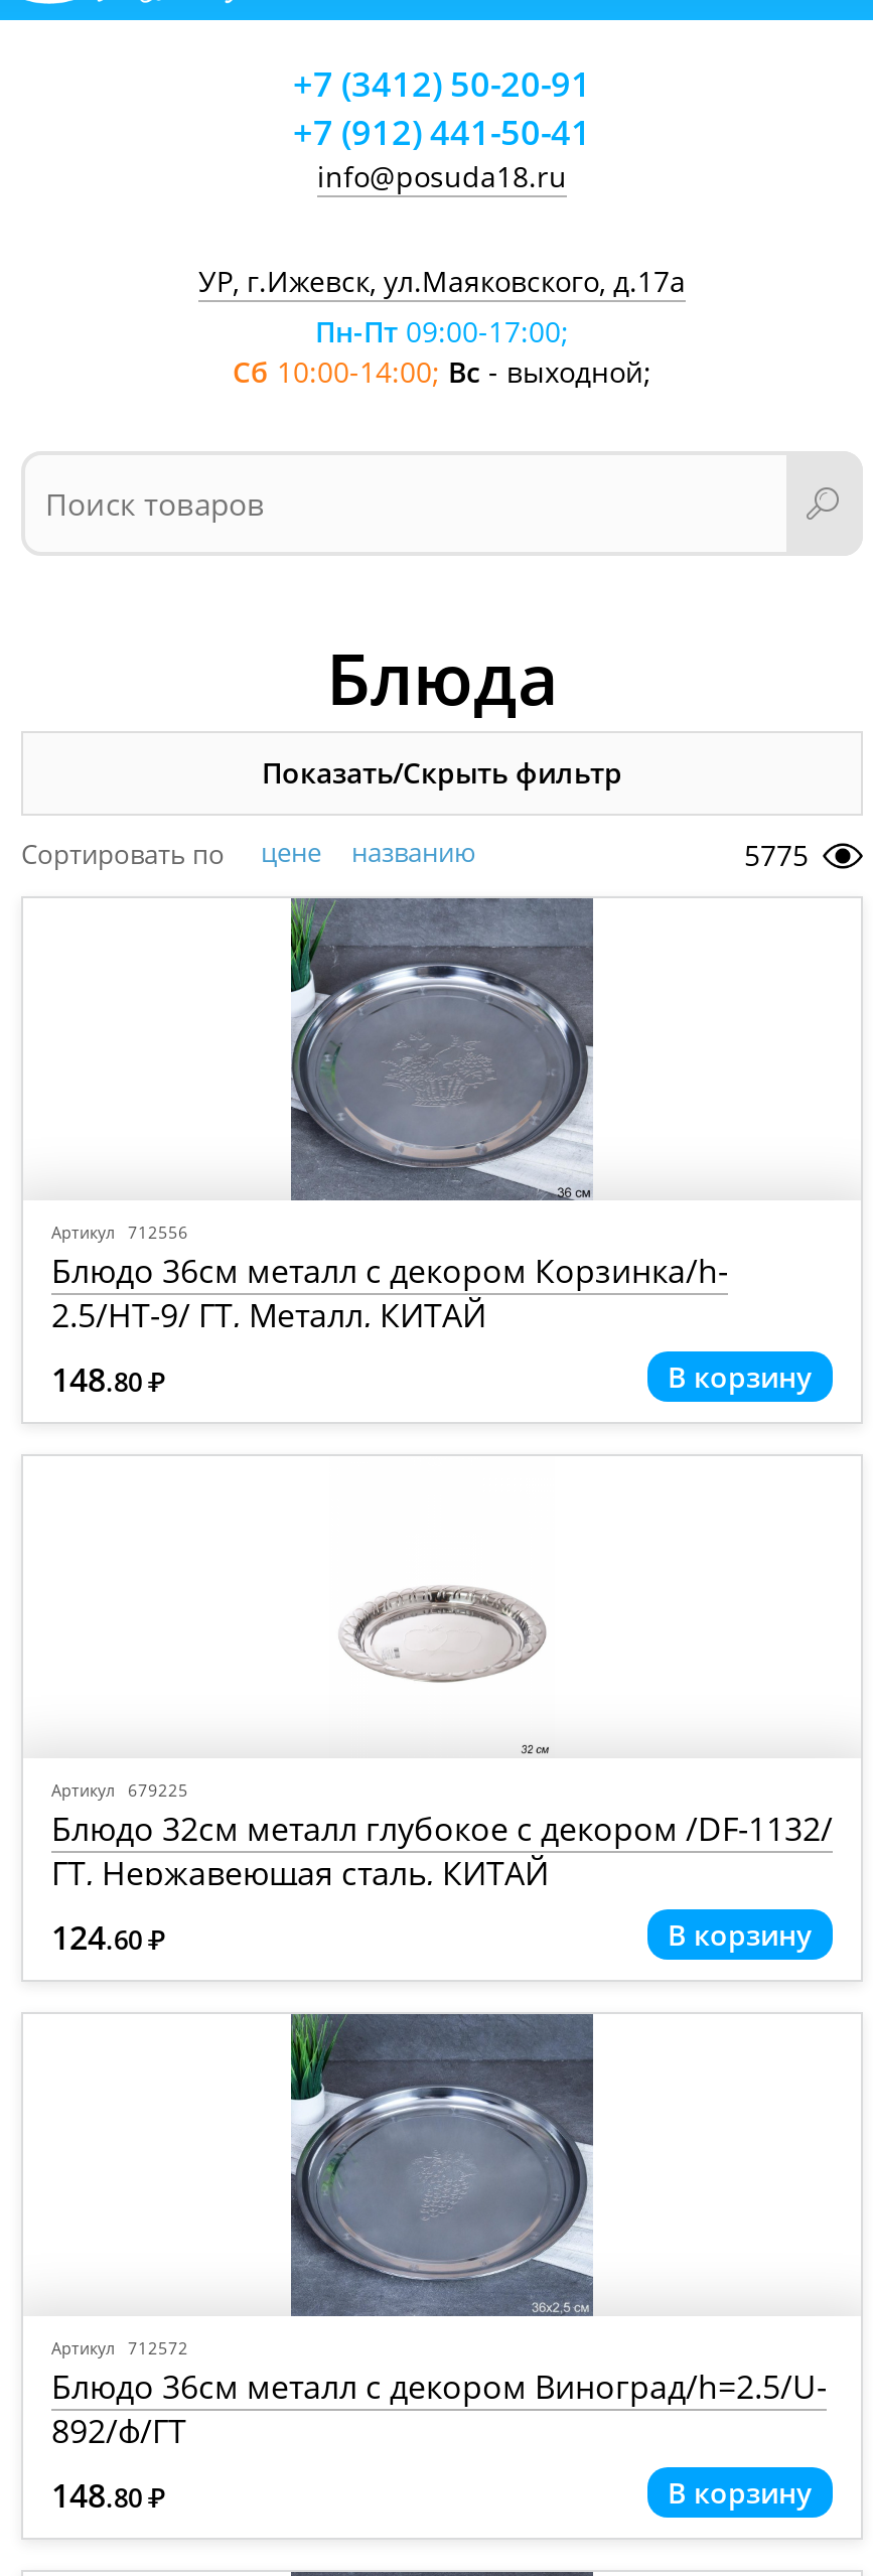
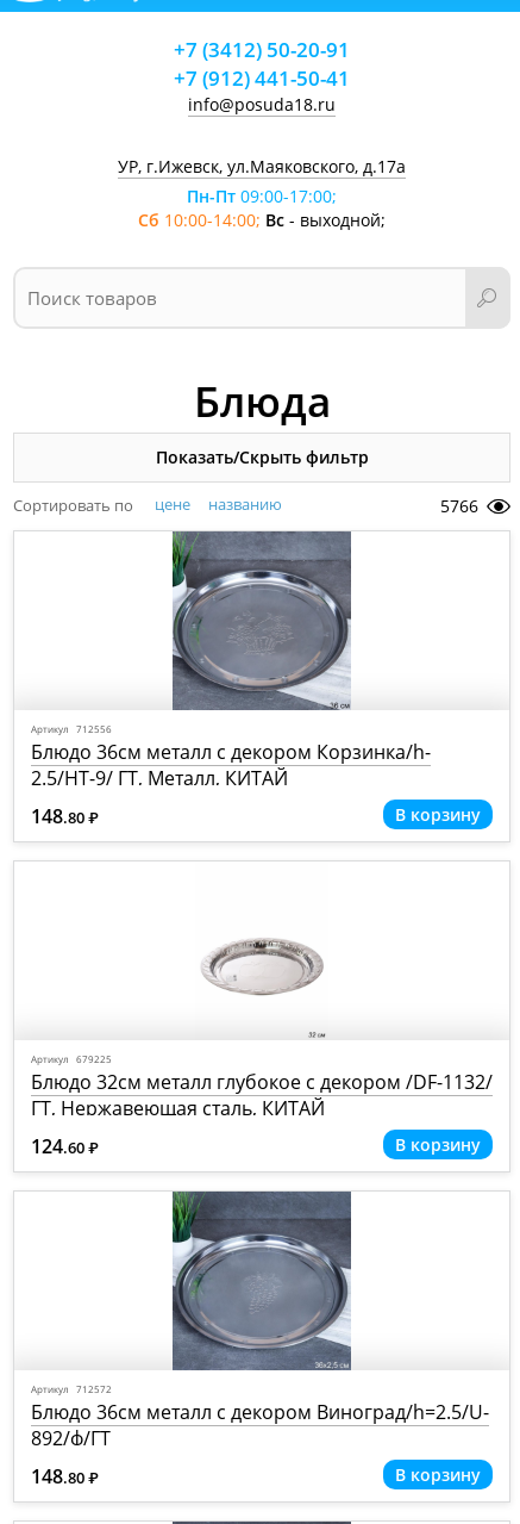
[744,836,809,874] 5775 -> [440,494,478,517] 5766

